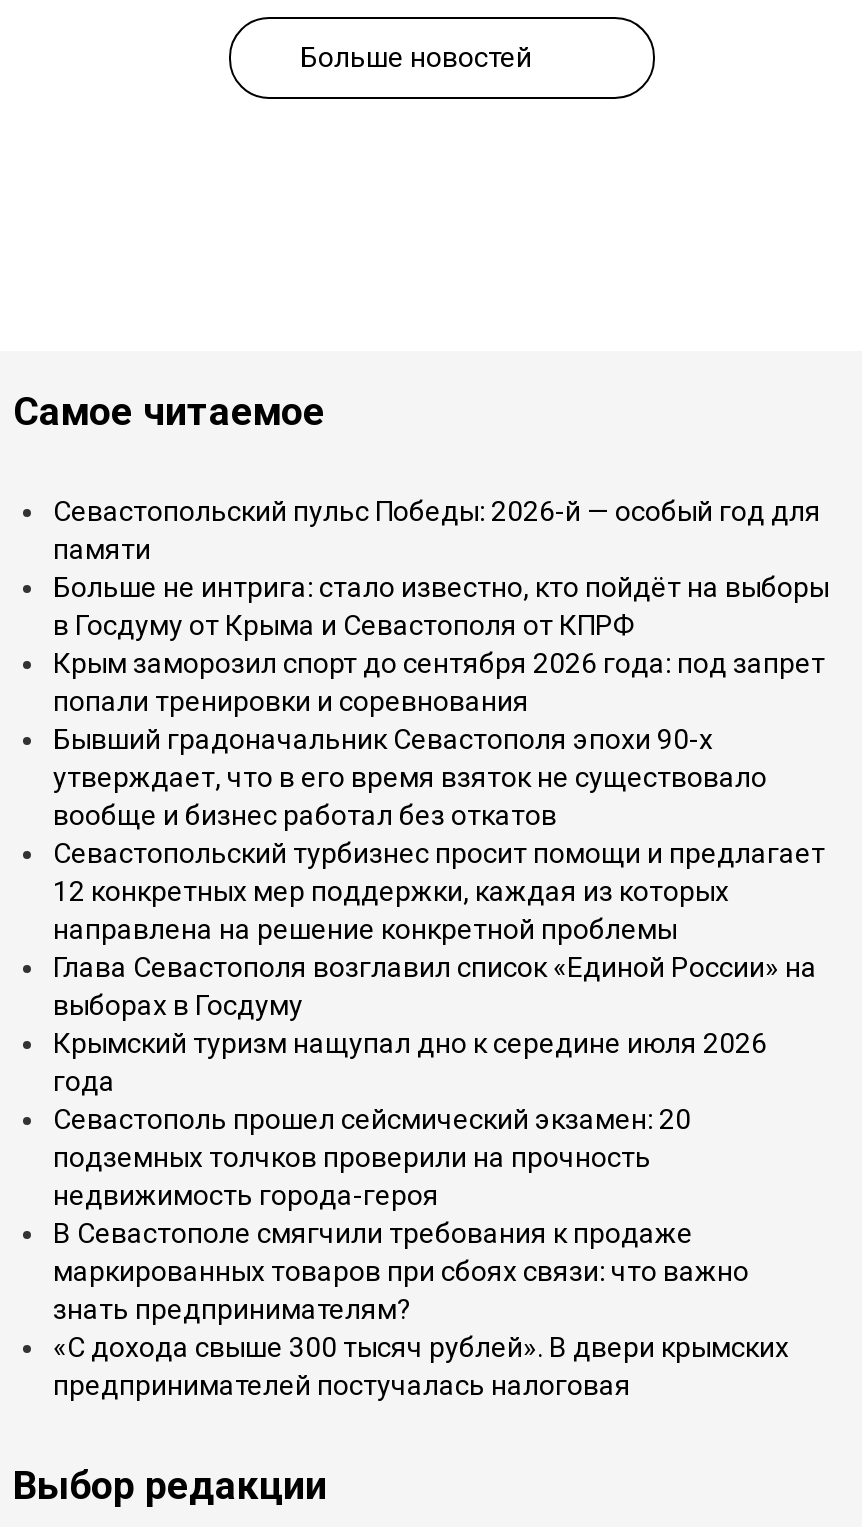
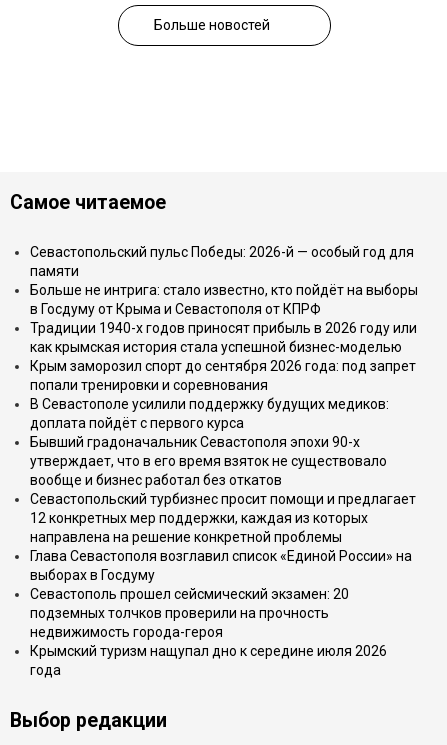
none -> [30,320,417,355] Традиции 1940-х годов приносят прибыль в 2026 году или | как крымская история стала успешной бизнес-моделью
moved [53,647,825,717] -> [30,358,416,393]: Крым заморозил спорт до сентября 2026 года: под запрет | попали тренировки и соревнования
none -> [30,396,389,431] В Севастополе усилили поддержку будущих медиков: | доплата пойдёт с первого курса
moved [53,723,825,1021] -> [30,434,416,583]: Бывший градоначальник Севастополя эпохи 90-х | утверждает, что в его время взяток не существовало | вообще и бизнес работал без откатов | Севастопольский турбизнес просит помощи и предлагает | 12 конкретных мер поддержки, каждая из которых | направлена на решение конкретной проблемы | Глава Севастополя возглавил список «Единой России» на | выборах в Госдуму
moved [53,1027,767,1097] -> [30,643,387,678]: Крымский туризм нащупал дно к середине июля 2026 | года
moved [53,1103,691,1211] -> [30,586,349,640]: Севастополь прошел сейсмический экзамен: 20 | подземных толчков проверили на прочность | недвижимость города-героя
[53,1217,789,1401] В Севастополе смягчили требования к продаже | маркированных товаров при сбоях связи: что важно | знать предпринимателям? | «С дохода свыше 300 тысяч рублей». В двери крымских | предпринимателей постучалась налоговая -> none

